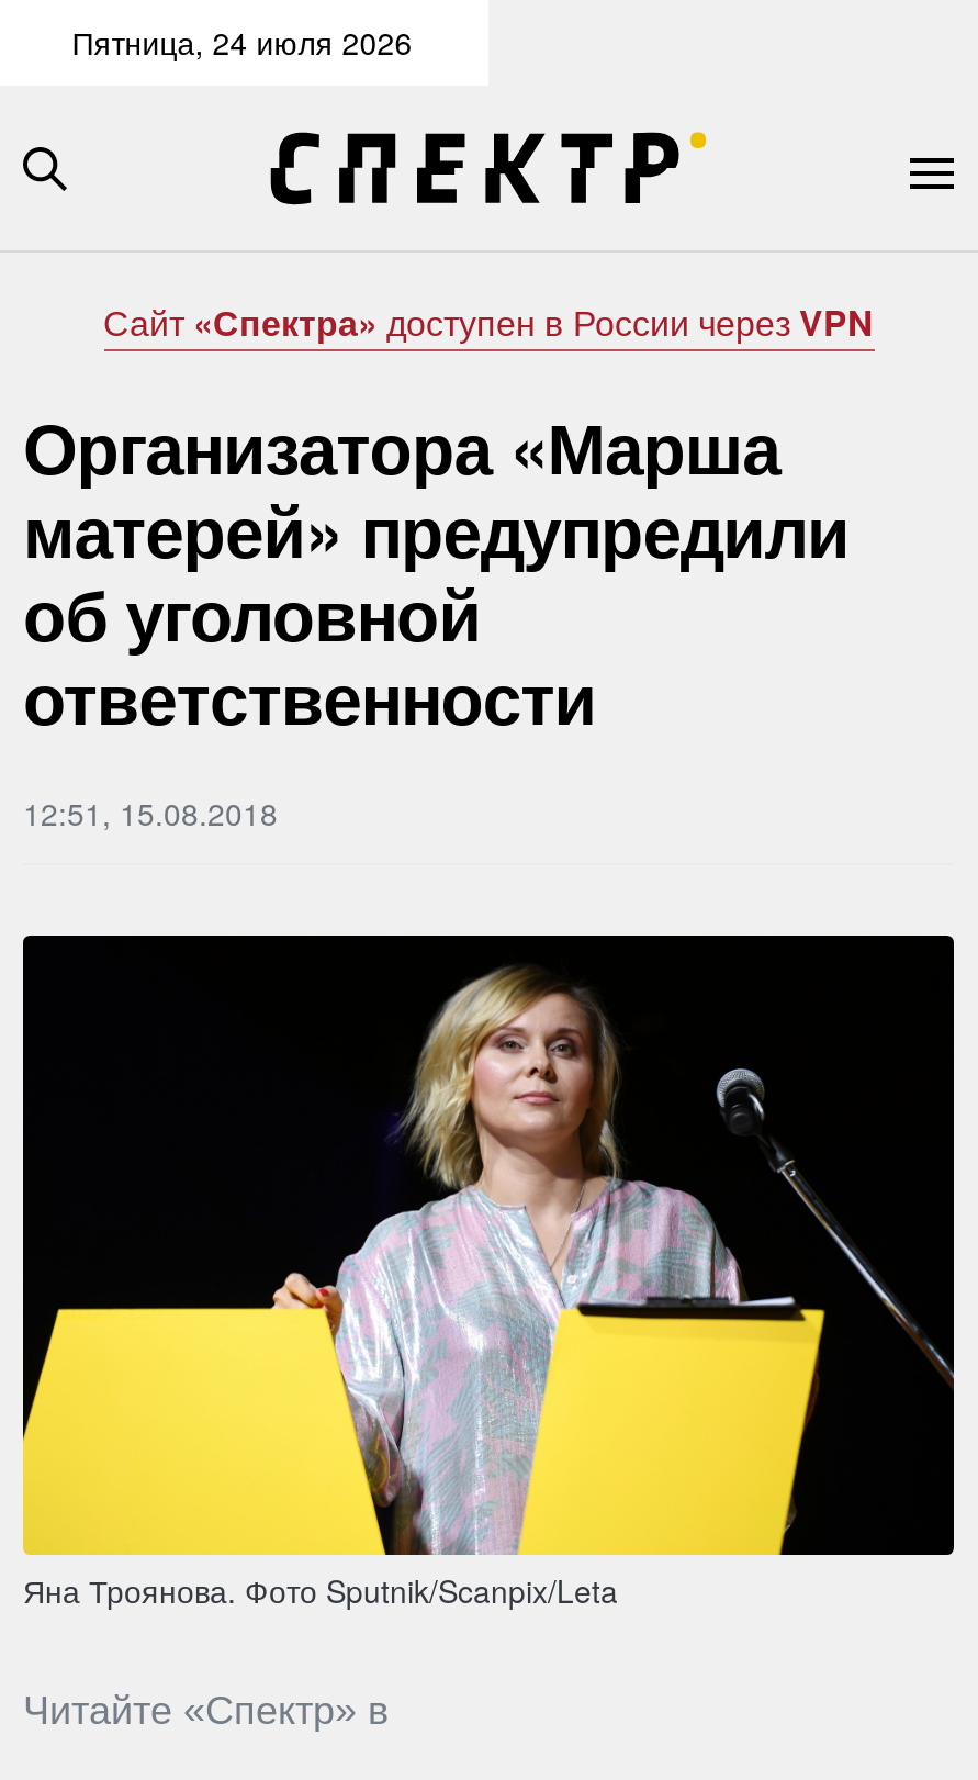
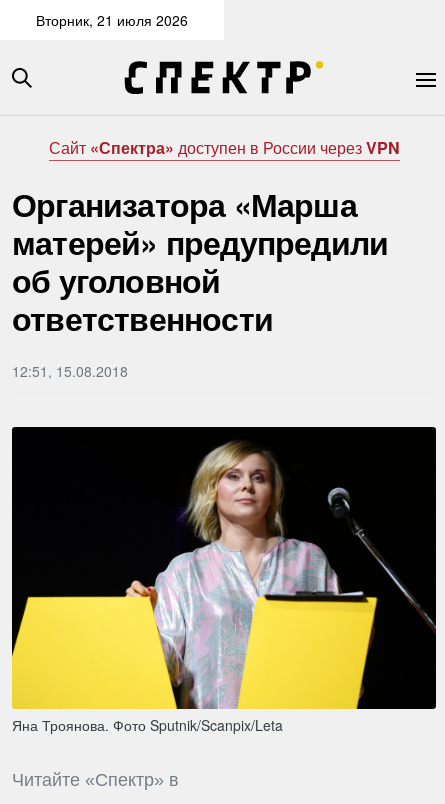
[72,20,412,64] Пятница, 24 июля 2026 -> [36,10,188,30] Вторник, 21 июля 2026

